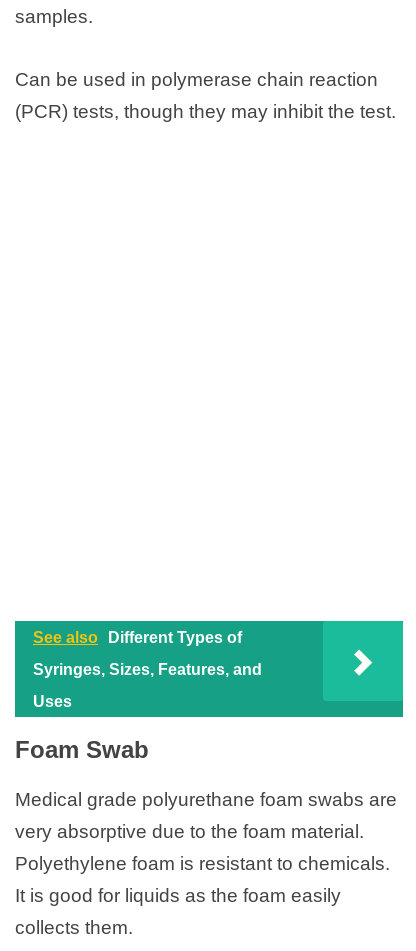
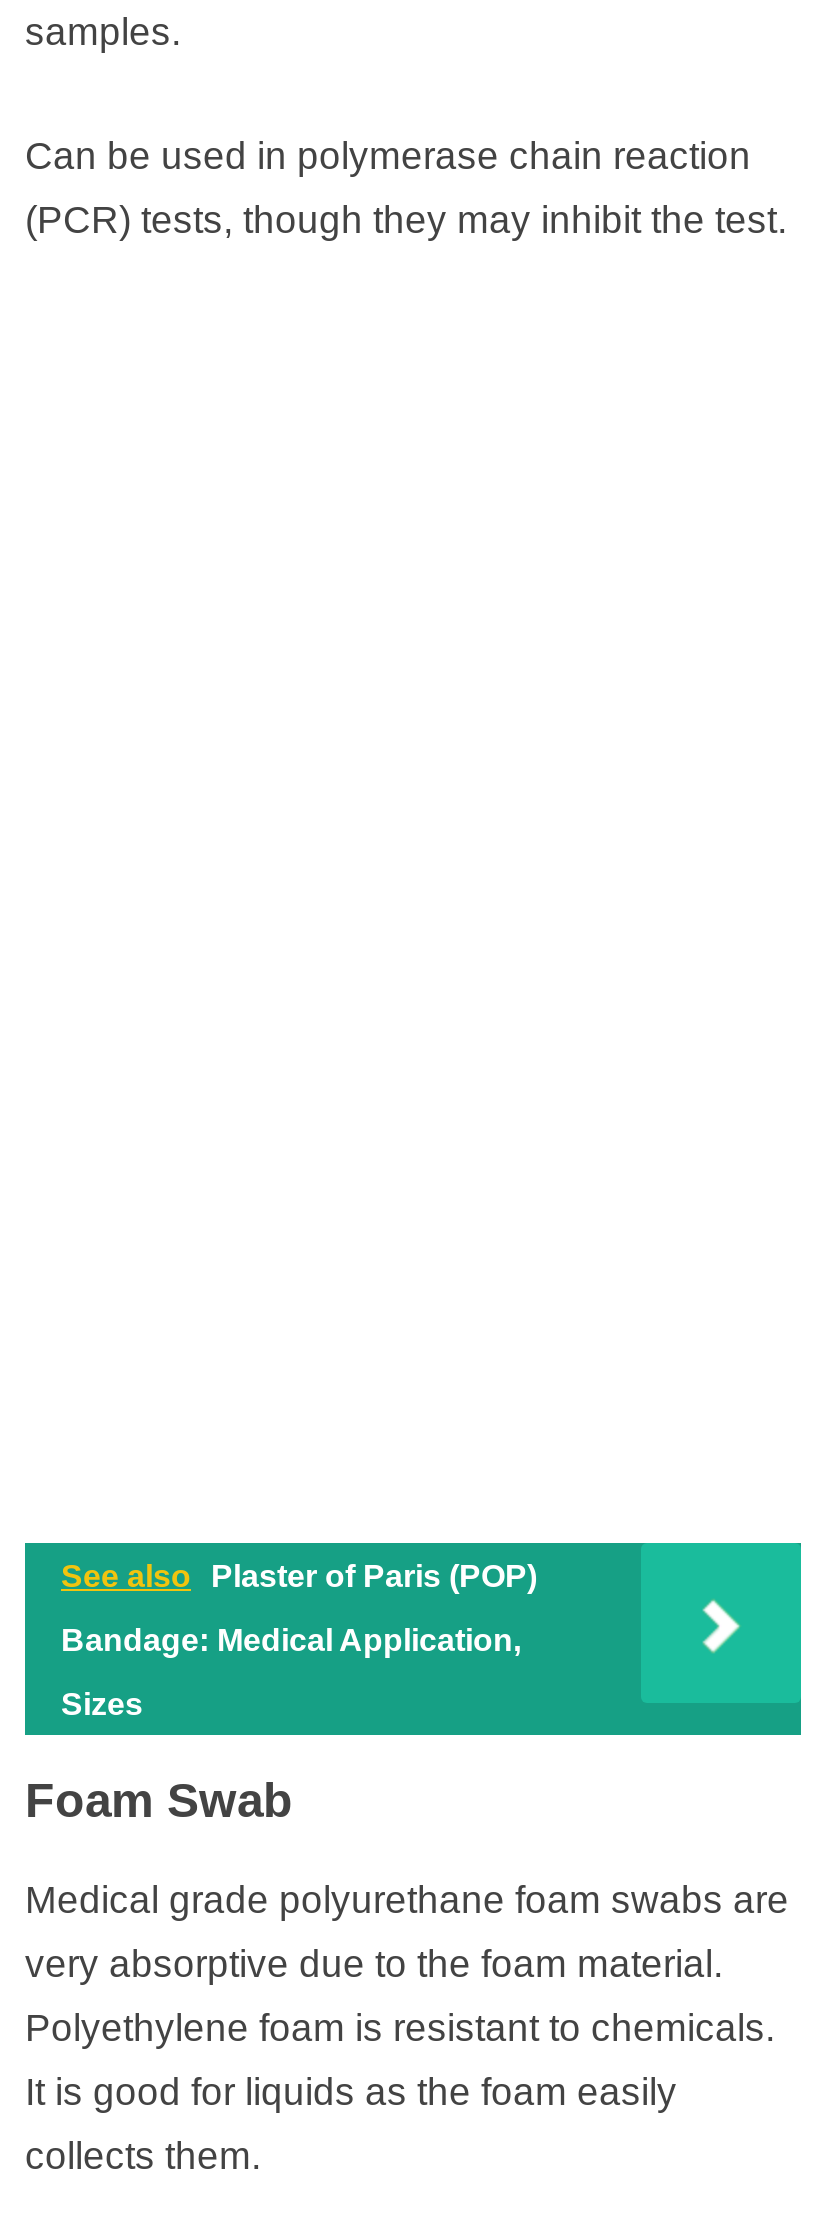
[33,629,242,646] See also Different Types of -> [61,1559,537,1593] See also Plaster of Paris (POP)
[33,661,262,678] Syringes, Sizes, Features, and -> [61,1623,521,1657] Bandage: Medical Application,
[33,693,72,710] Uses -> [61,1687,143,1721] Sizes

